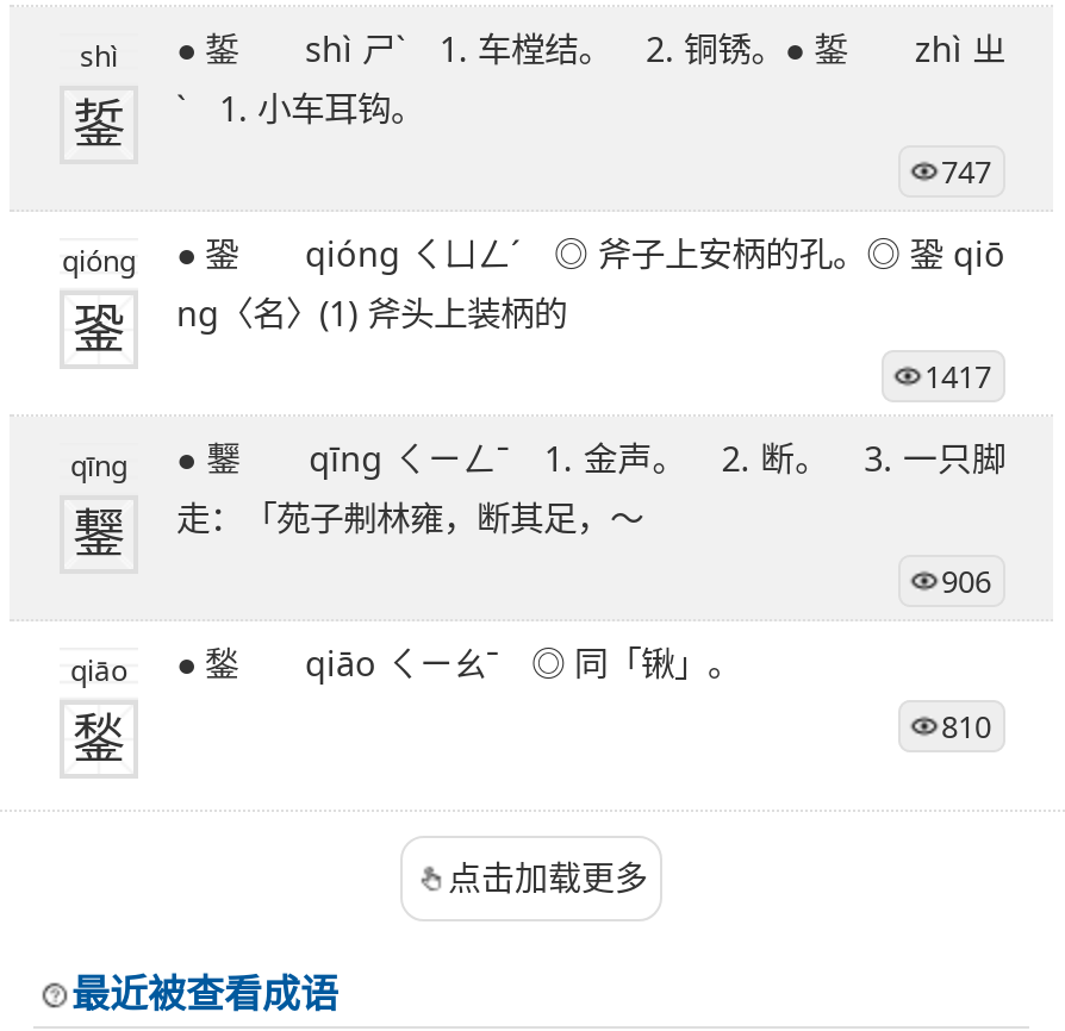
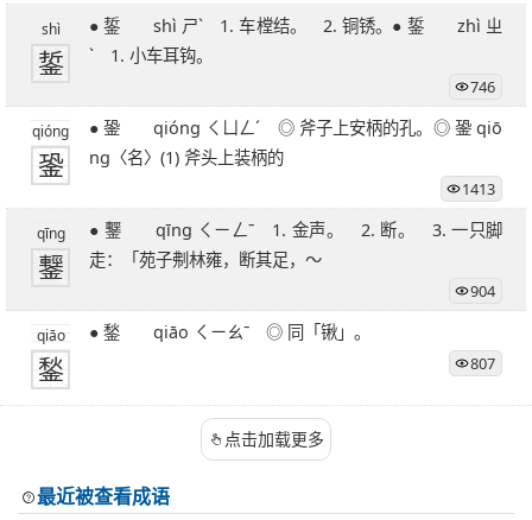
[941,150,991,193] 747 -> [470,76,495,97] 746
[924,355,991,398] 1417 -> [462,178,495,199] 1413
[941,560,991,602] 906 -> [470,280,495,302] 904
[941,705,991,748] 810 -> [470,353,495,374] 807

